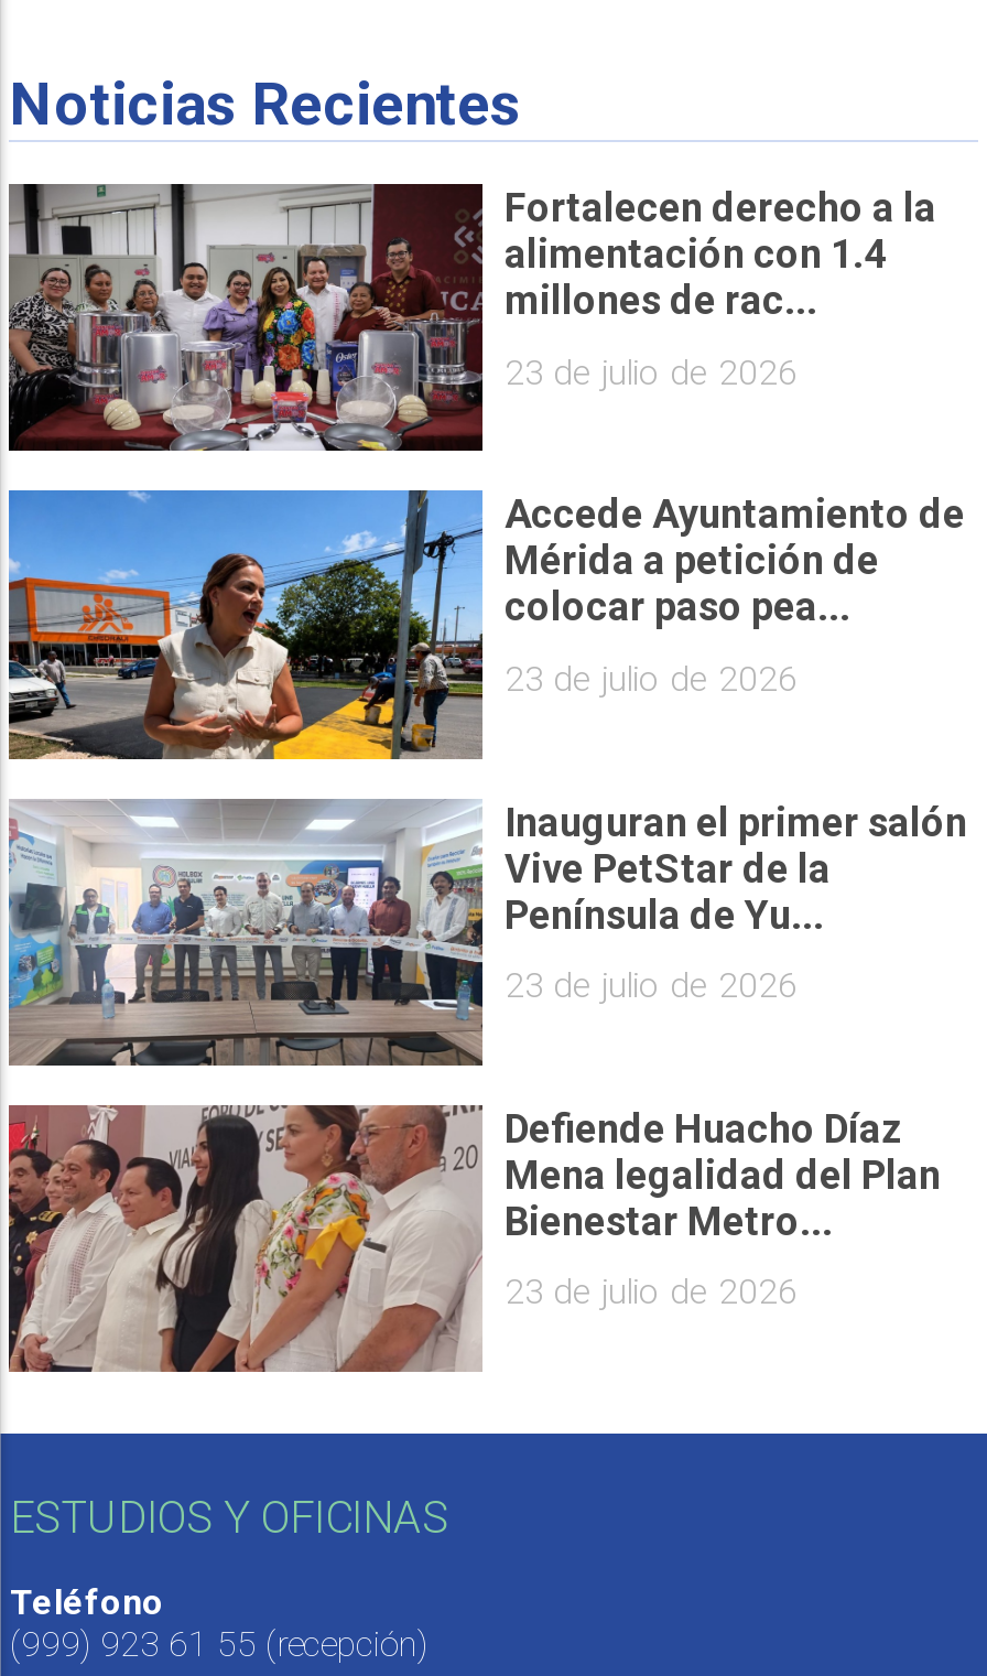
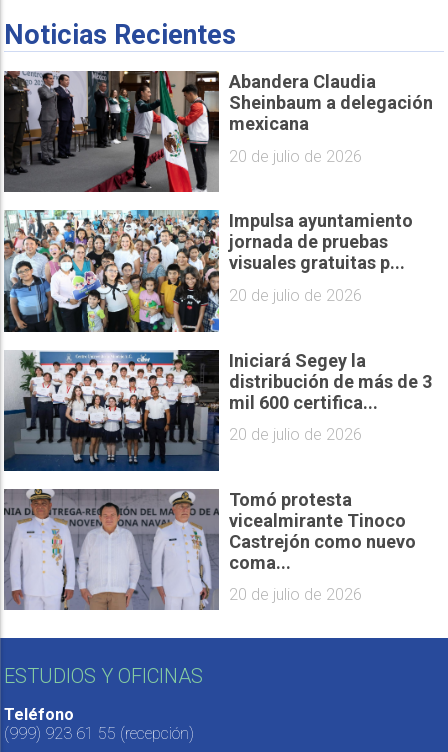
[7,182,936,453] [image] | Fortalecen derecho a la | alimentación con 1.4 | millones de rac... -> [3,70,433,193] [image] | Abandera Claudia | Sheinbaum a delegación | mexicana
[505,351,798,393] 23 de julio de 2026 -> [229,147,362,166] 20 de julio de 2026
[7,488,965,761] [image] | Accede Ayuntamiento de | Mérida a petición de | colocar paso pea... -> [3,209,413,333] [image] | Impulsa ayuntamiento | jornada de pruebas | visuales gratuitas p...
[505,658,798,700] 23 de julio de 2026 -> [229,286,362,305] 20 de julio de 2026
[7,797,967,1068] [image] | Inauguran el primer salón | Vive PetStar de la | Península de Yu... -> [3,349,432,472] [image] | Iniciará Segey la | distribución de más de 3 | mil 600 certifica...
[505,965,798,1006] 23 de julio de 2026 -> [229,425,362,444] 20 de julio de 2026
[7,1105,941,1374] [image] | Defiende Huacho Díaz | Mena legalidad del Plan | Bienestar Metro... -> [3,489,416,611] [image] | Tomó protesta | vicealmirante Tinoco | Castrejón como nuevo | coma...
[505,1271,798,1313] 23 de julio de 2026 -> [229,585,362,604] 20 de julio de 2026

